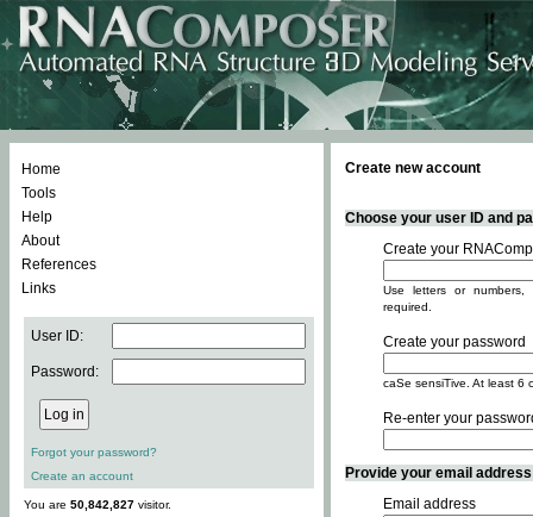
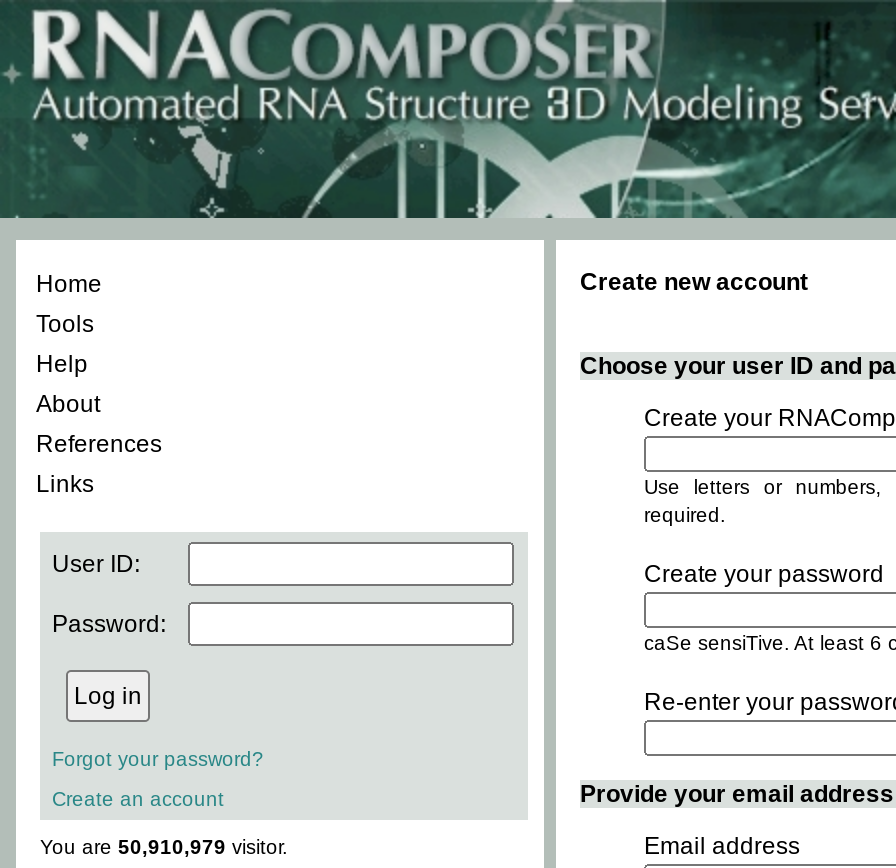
[24,498,171,511] You are 50,842,827 visitor. -> [40,836,288,858] You are 50,910,979 visitor.

